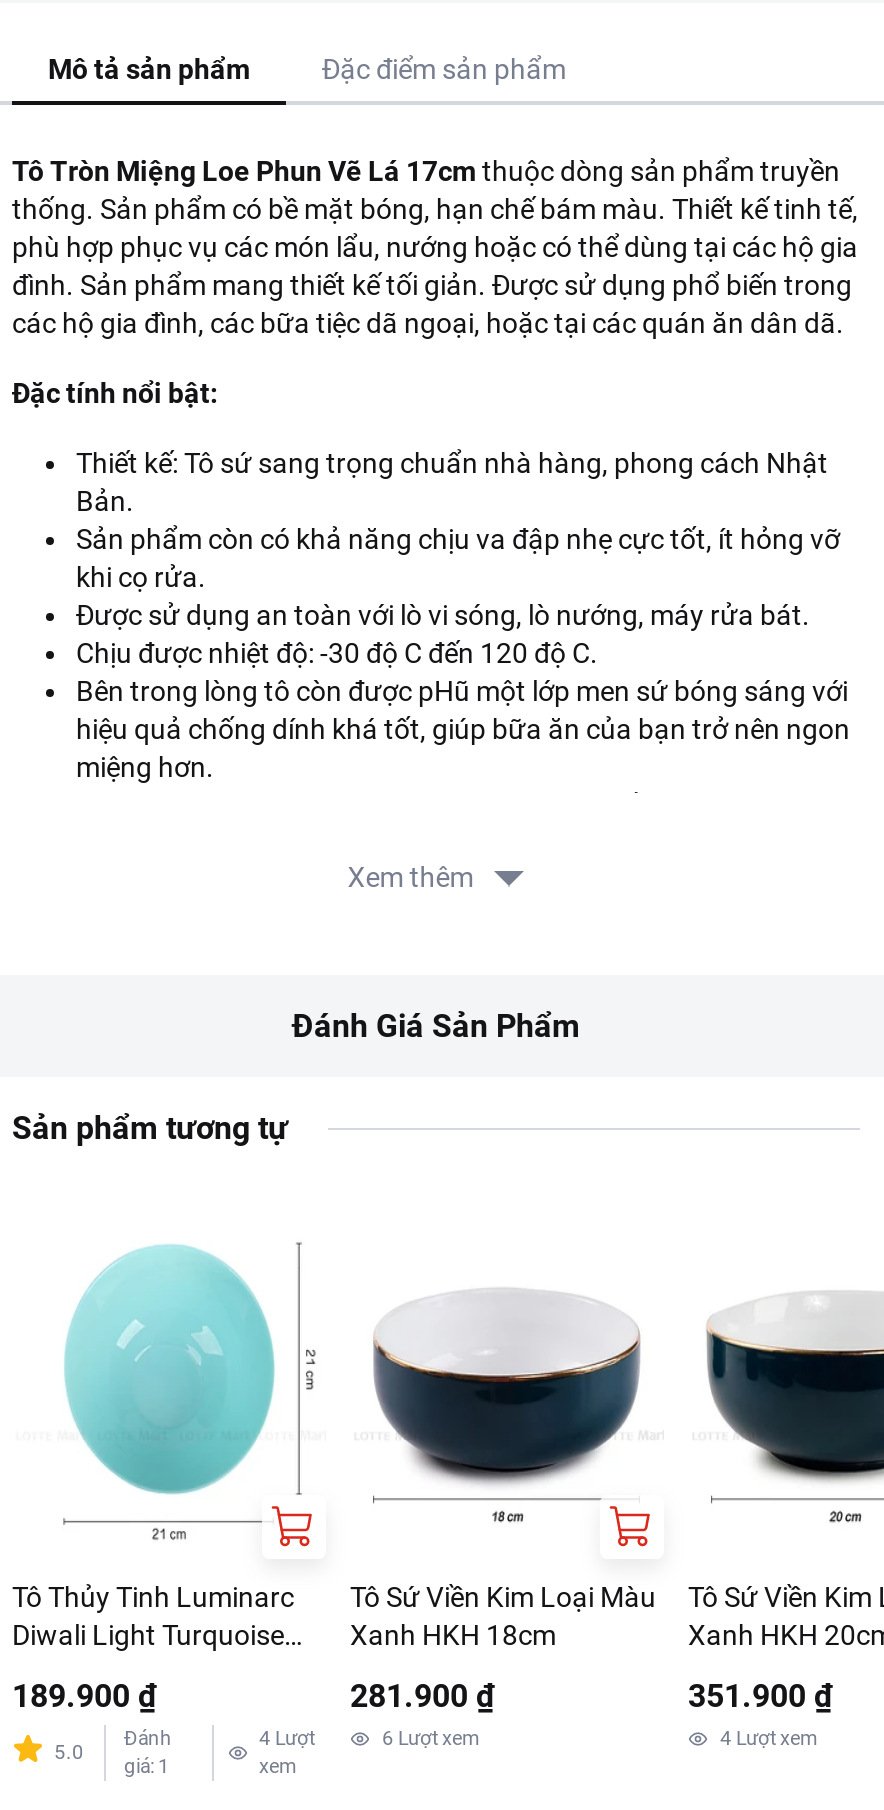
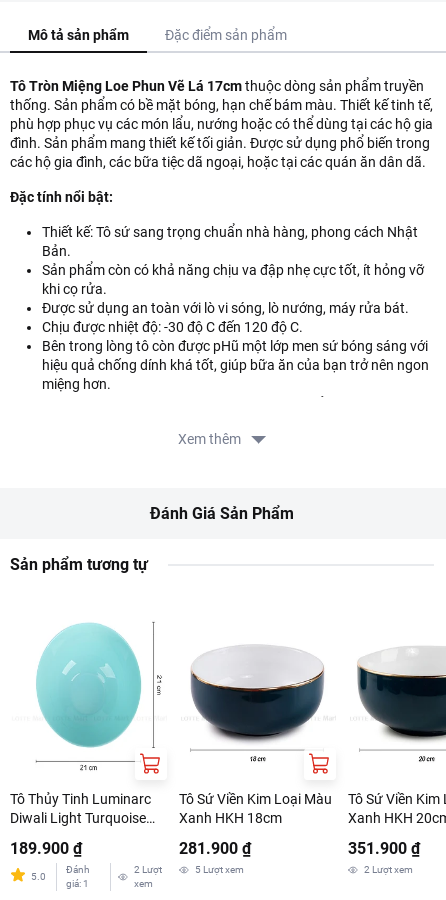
[259,1727,315,1749] 4 Lượt -> [133,864,161,875] 2 Lượt
[382,1727,480,1749] 6 Lượt xem -> [195,864,244,875] 5 Lượt xem
[720,1727,818,1749] 4 Lượt xem -> [364,864,413,875] 2 Lượt xem

